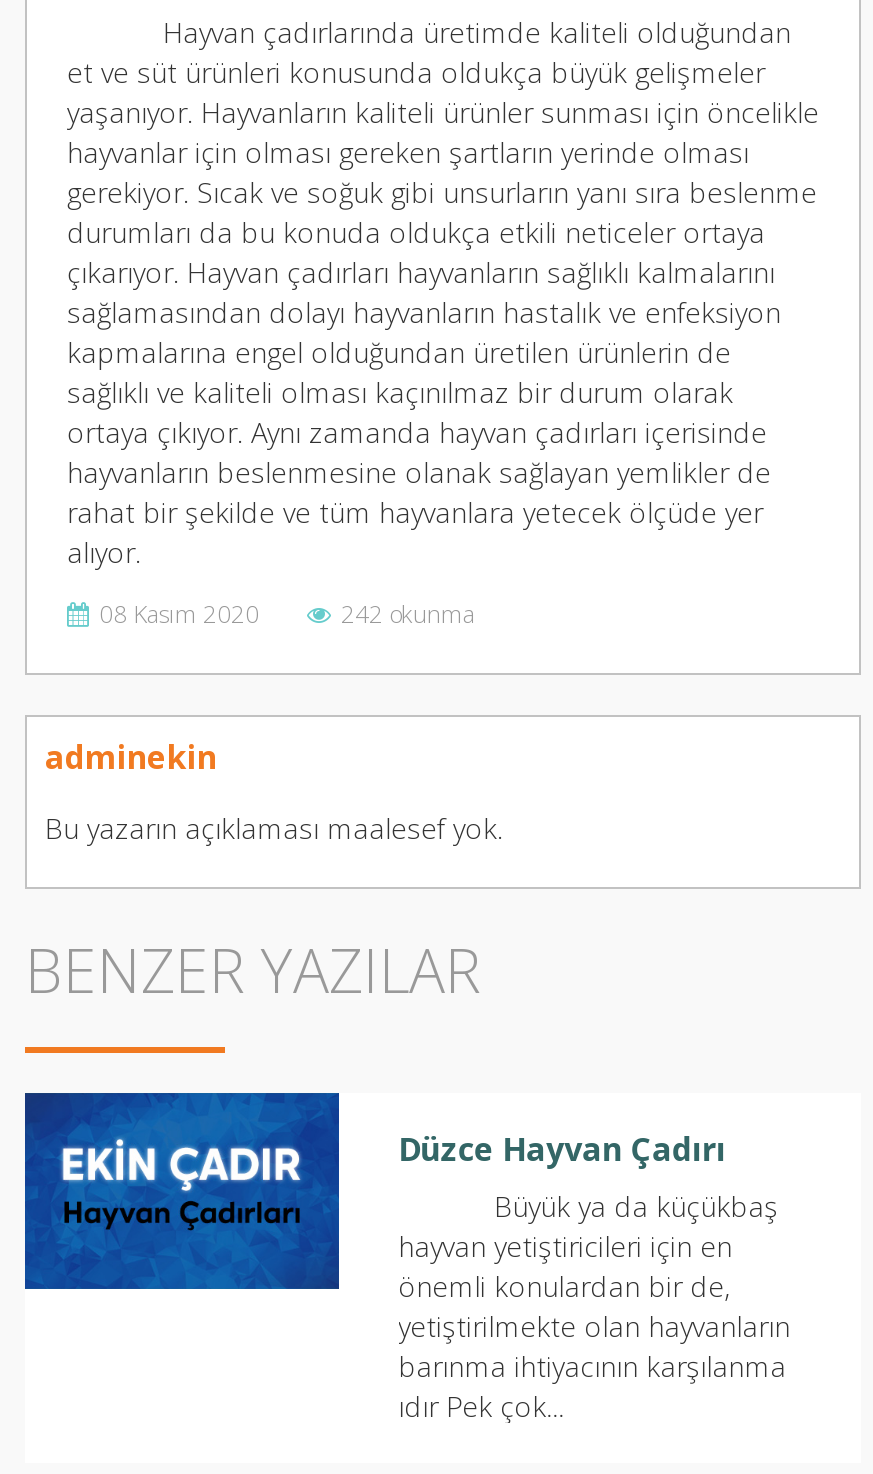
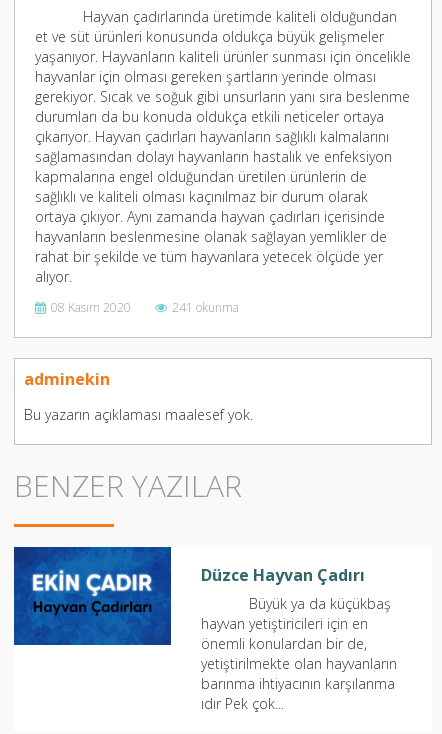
[341,597,475,631] 242 okunma -> [172,299,239,316] 241 okunma

